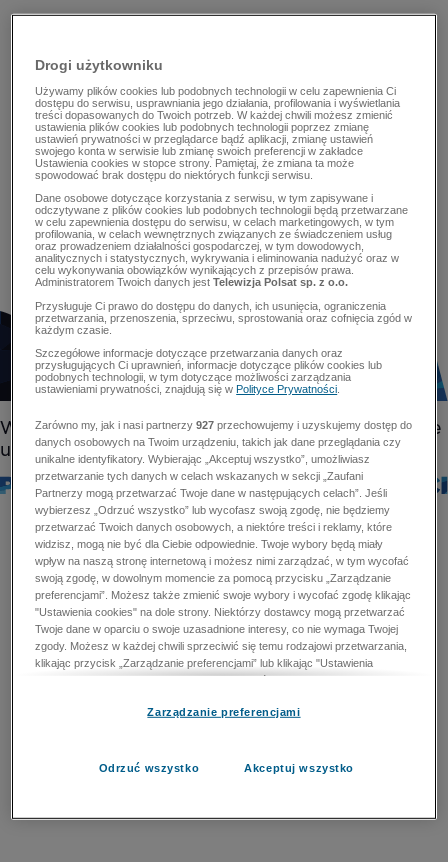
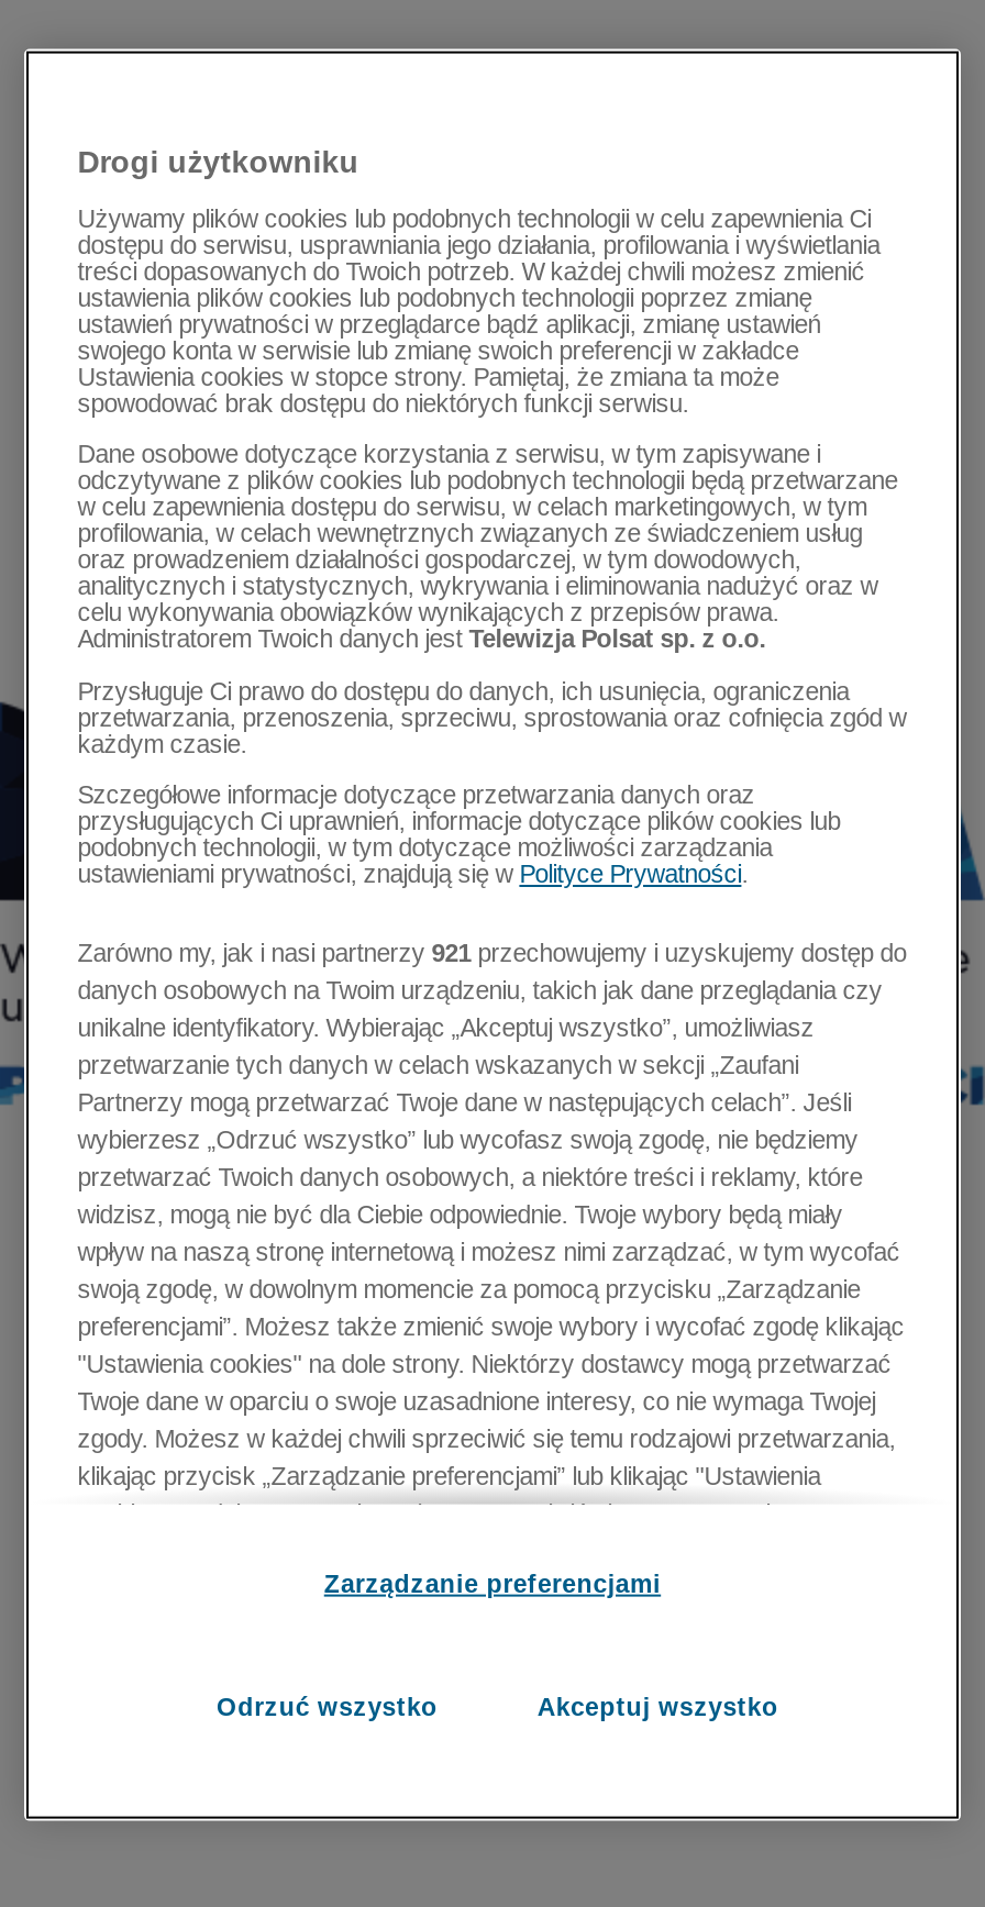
[35,418,412,430] Zarówno my, jak i nasi partnerzy 927 przechowujemy i uzyskujemy dostęp do -> [77,938,906,965] Zarówno my, jak i nasi partnerzy 921 przechowujemy i uzyskujemy dostęp do

